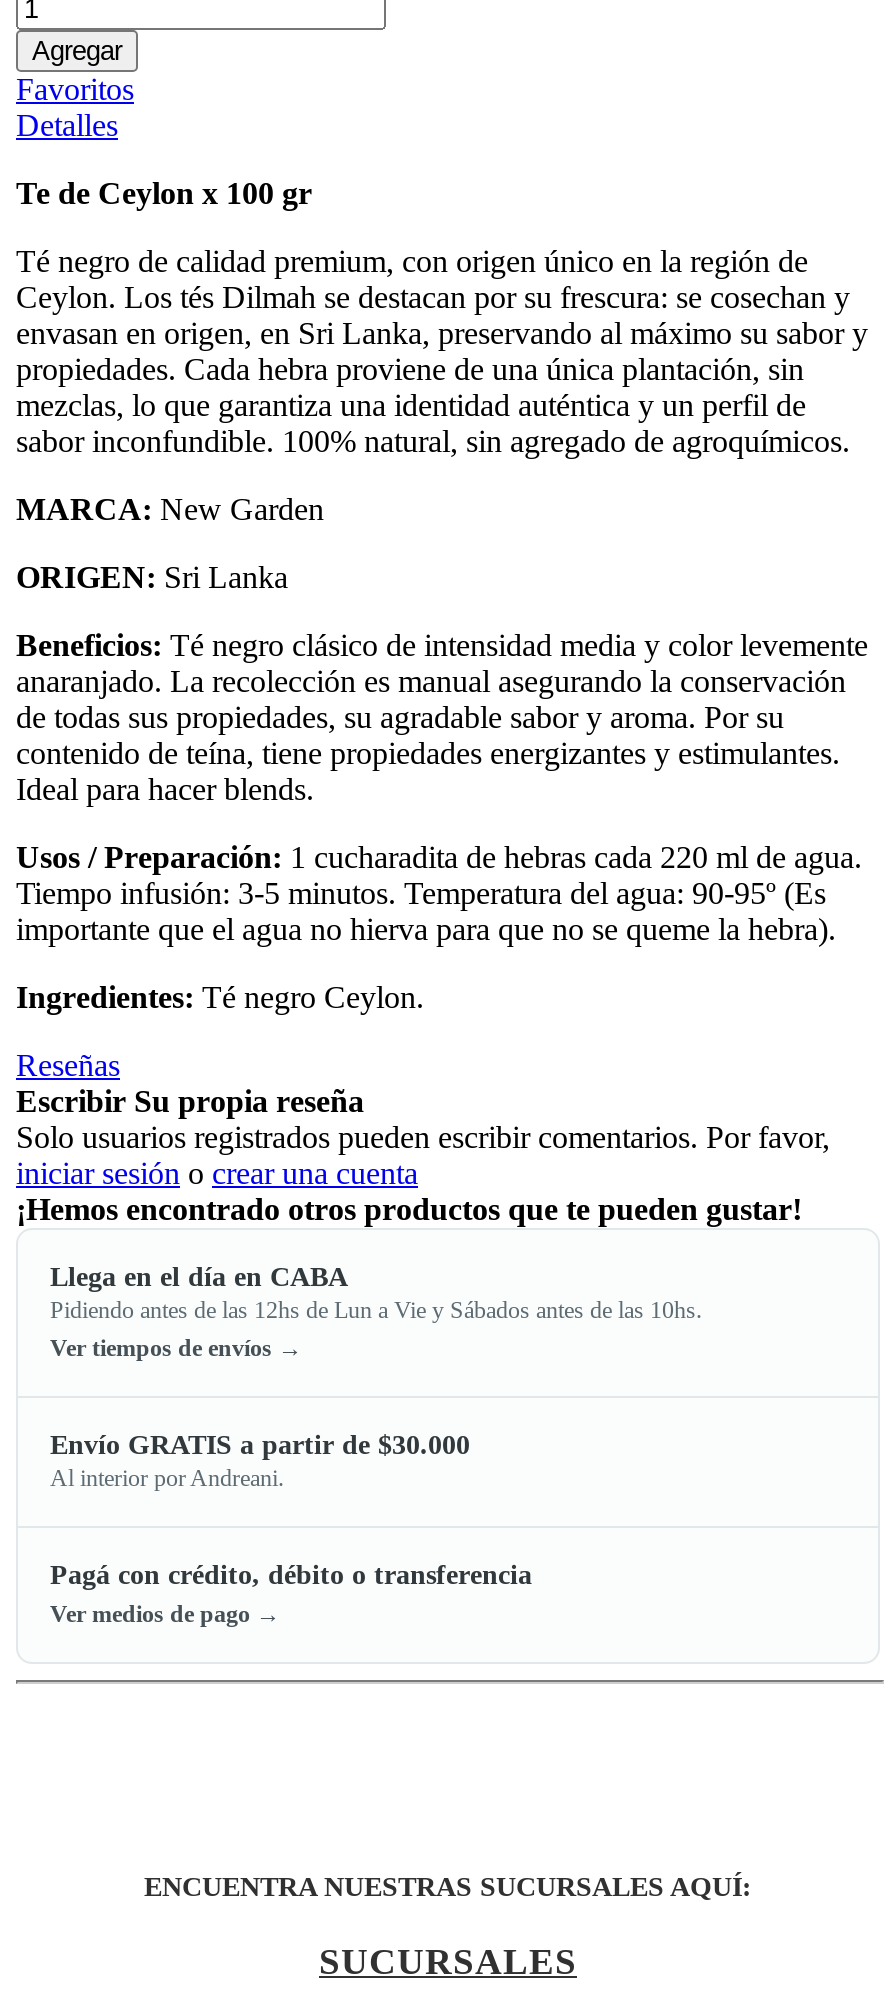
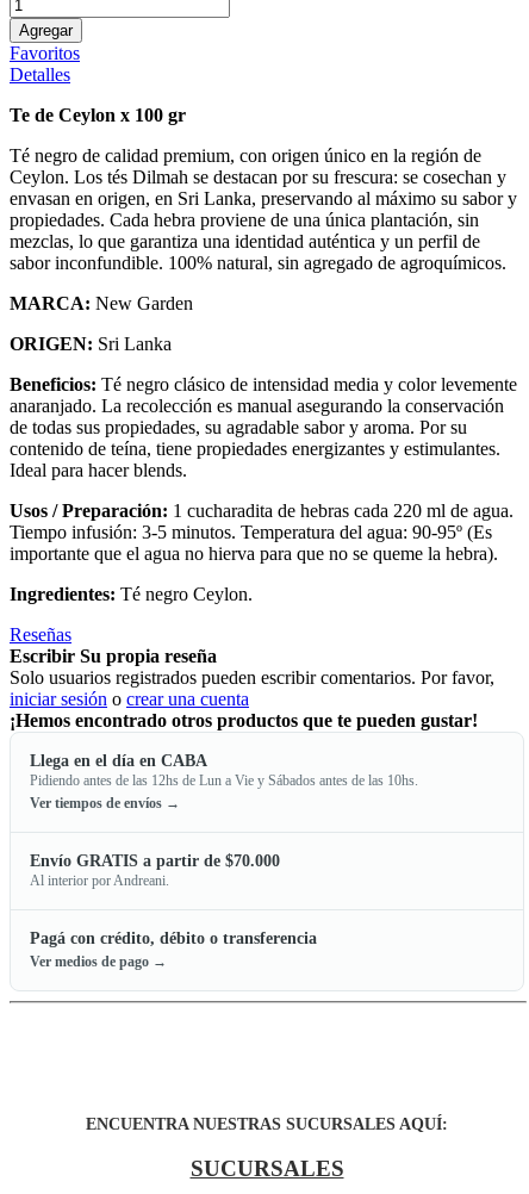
[50,1429,470,1459] Envío GRATIS a partir de $30.000 -> [30,852,280,870] Envío GRATIS a partir de $70.000

